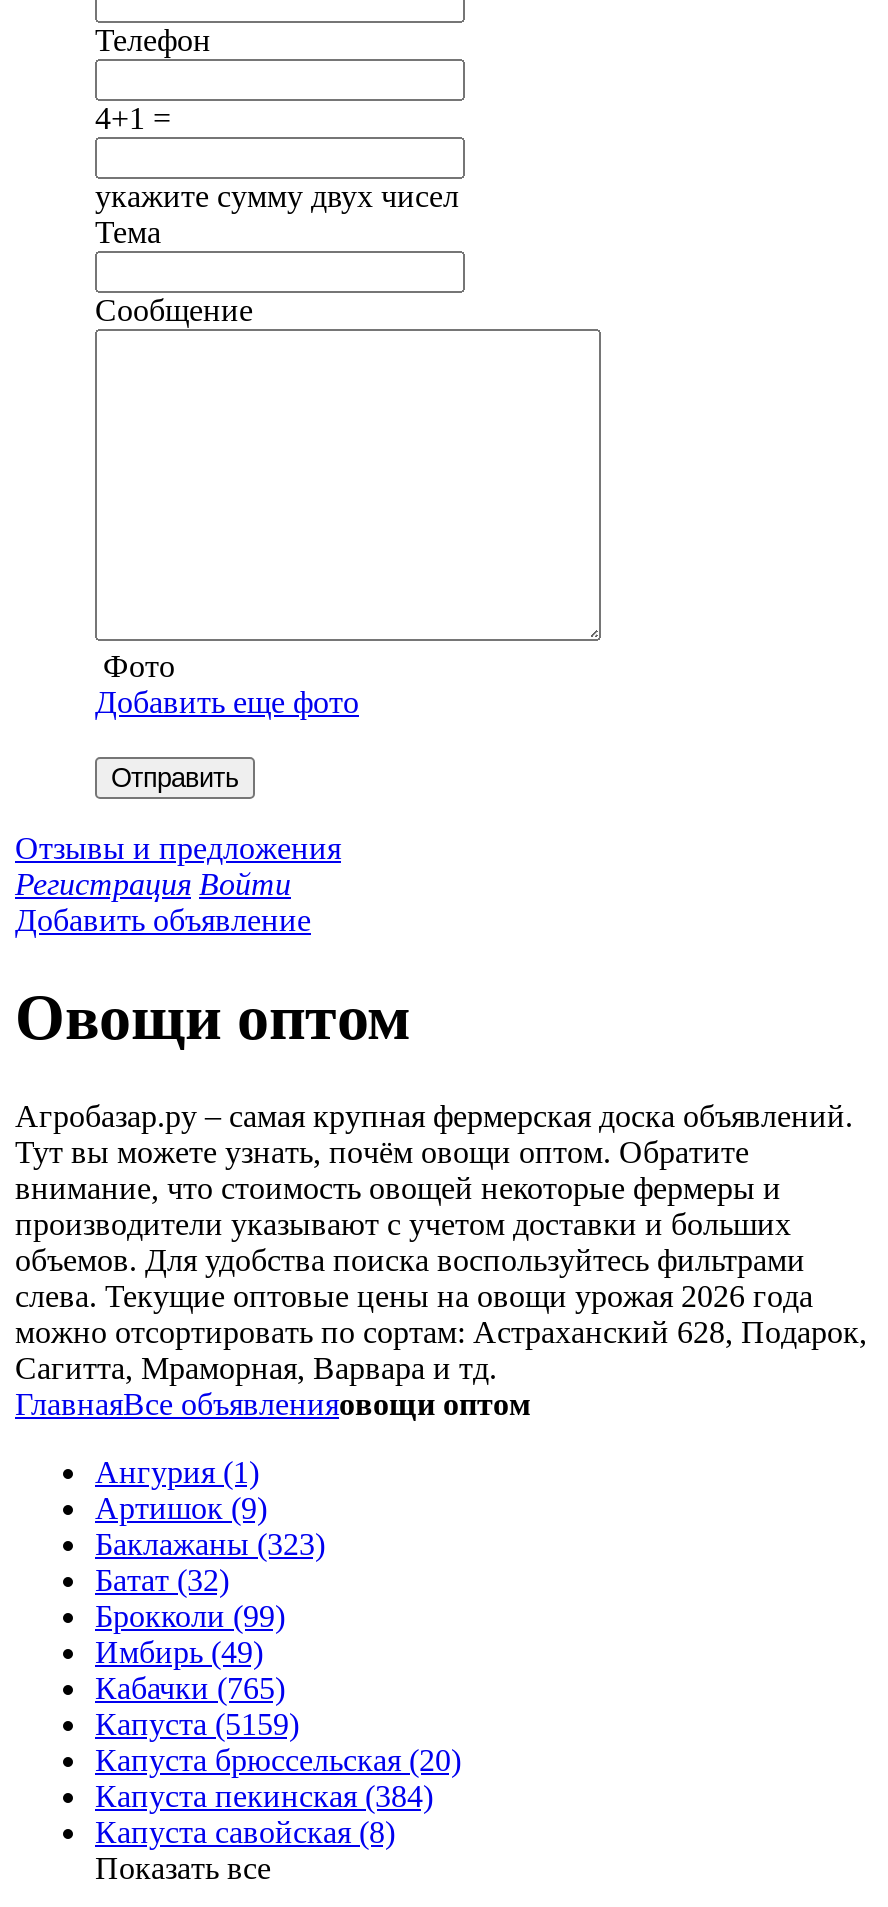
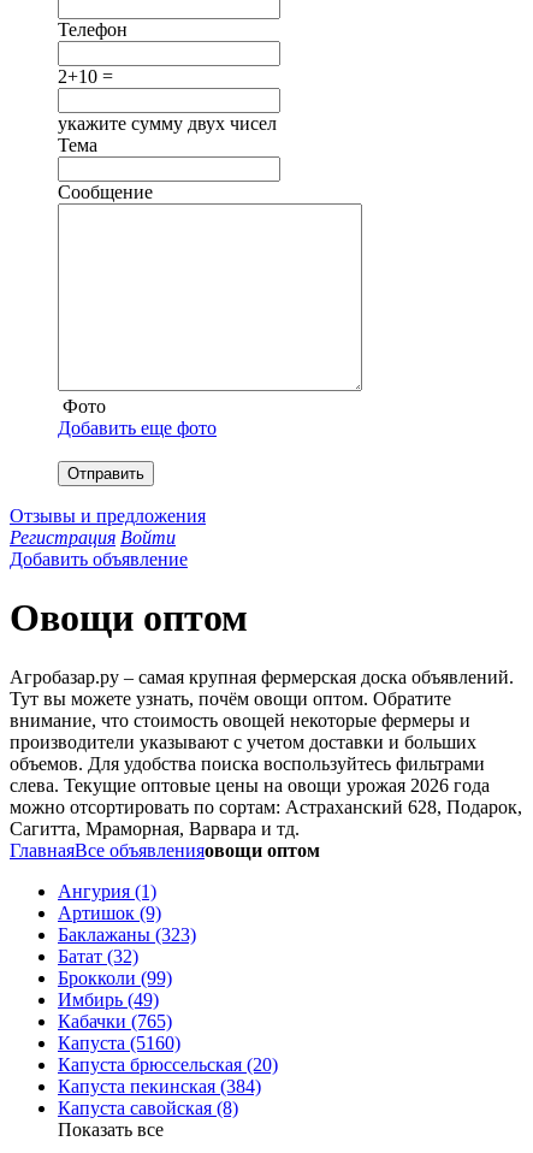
[95,101,171,135] 4+1 = -> [58,66,113,87] 2+10 =
[95,1707,299,1741] Капуста (5159) -> [58,1033,180,1053] Капуста (5160)

